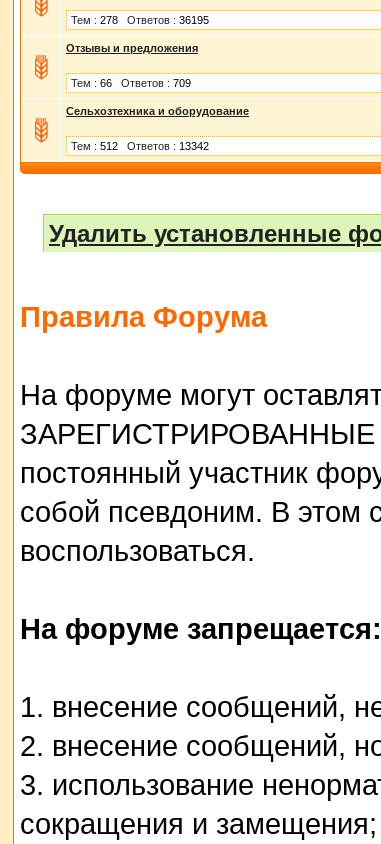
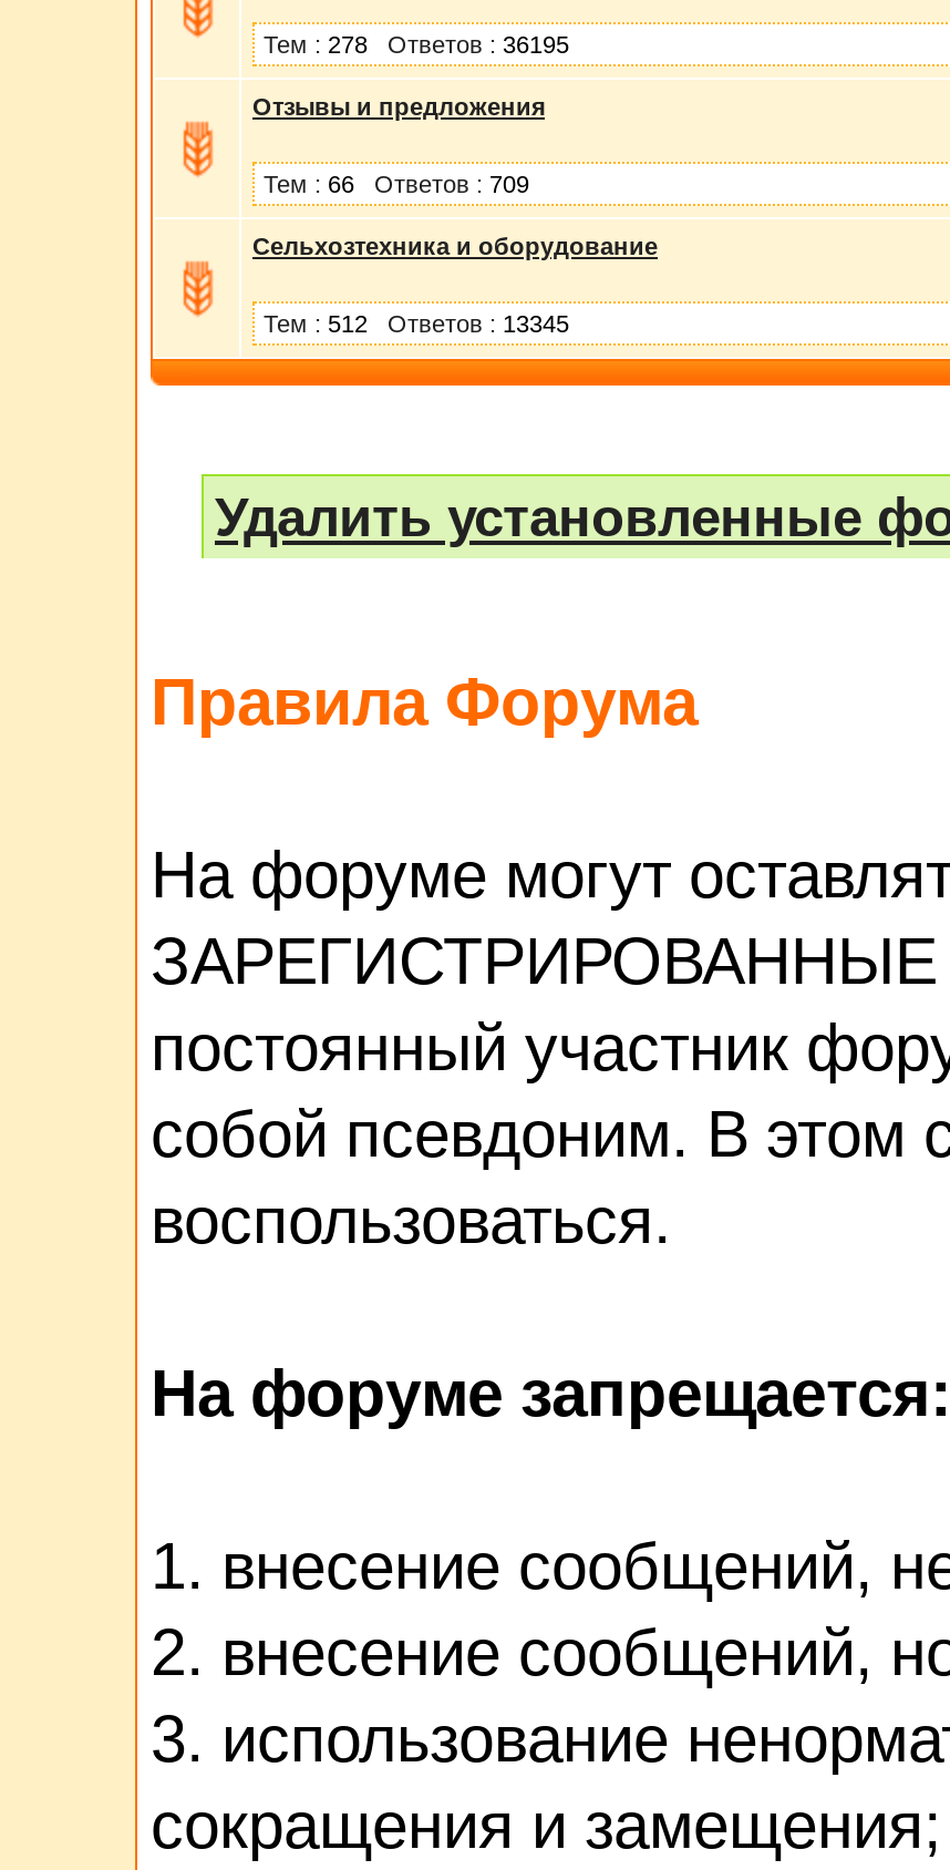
[71,140,209,152] Тем : 512 Ответов : 13342 -> [264,310,569,337] Тем : 512 Ответов : 13345

